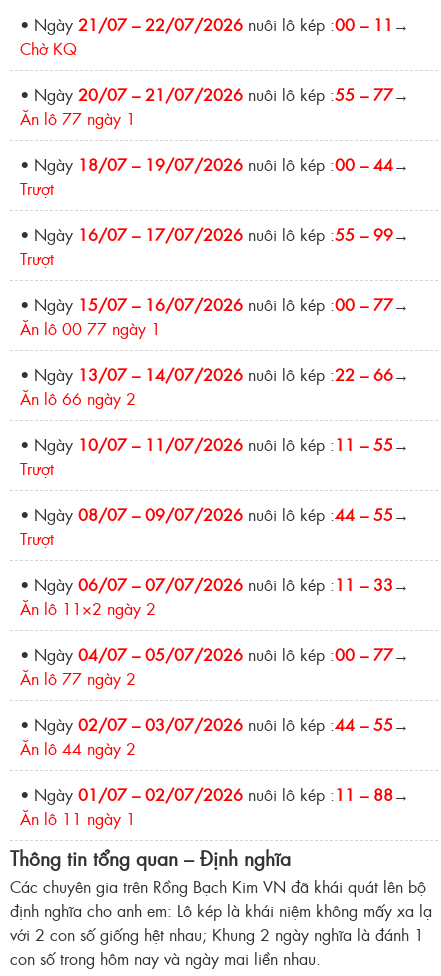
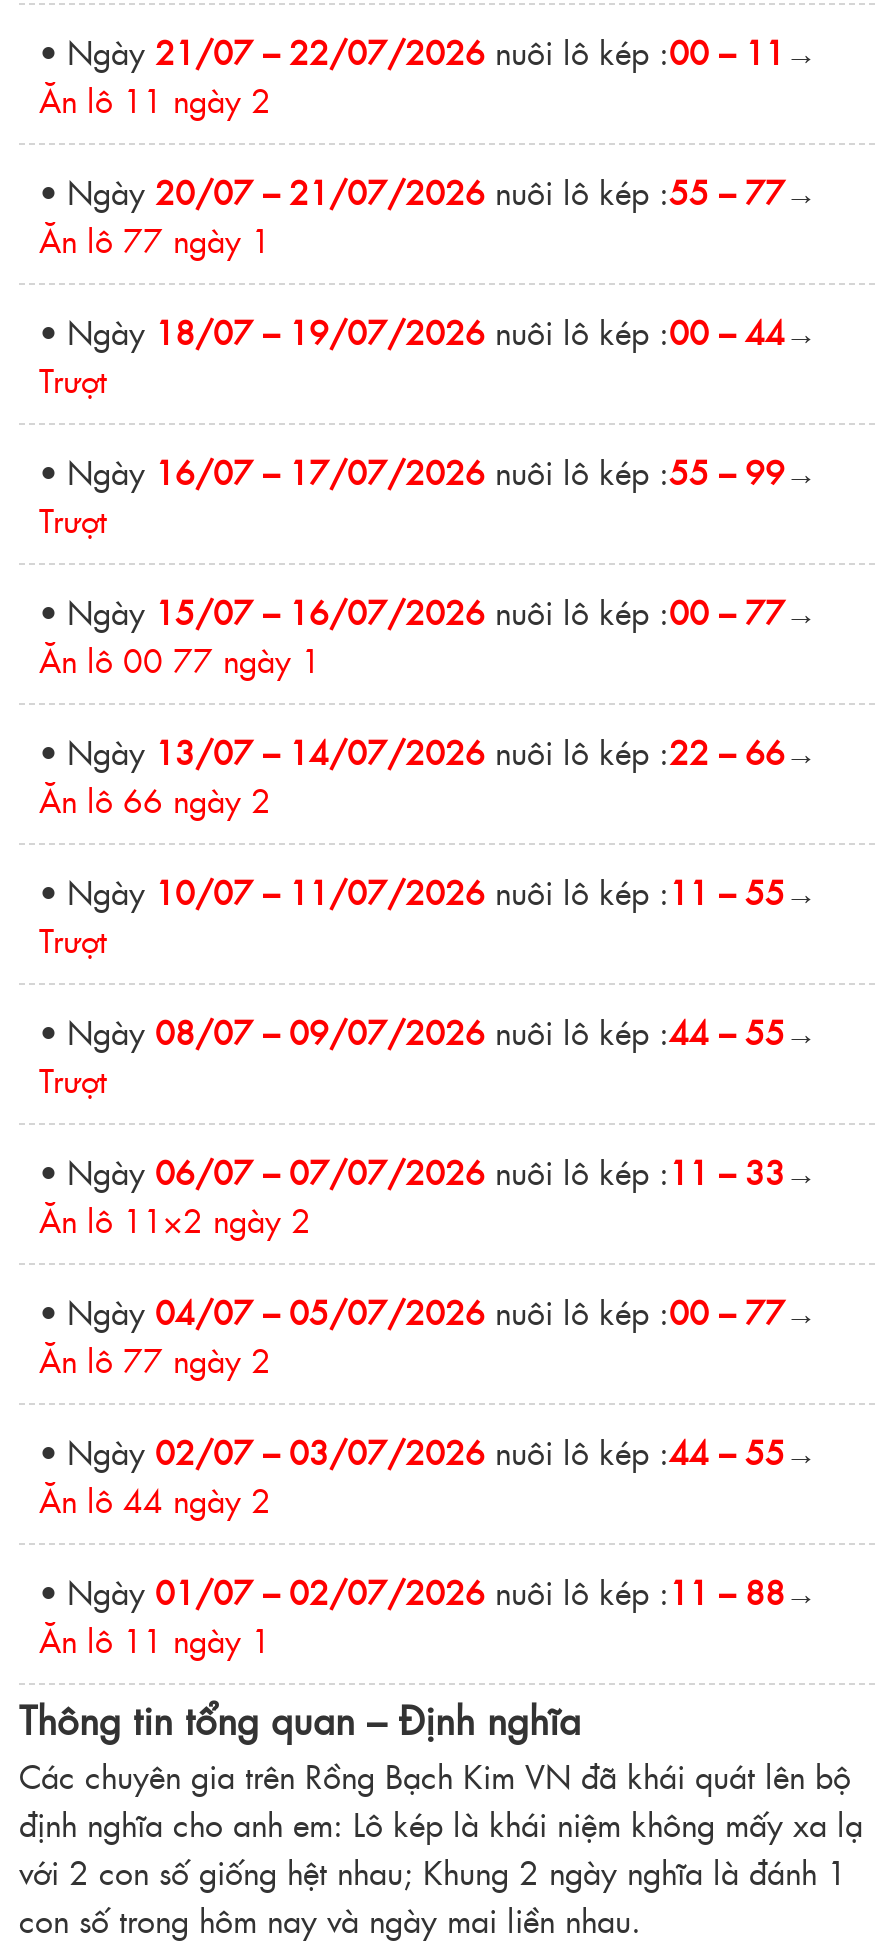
[20,36,77,60] Chờ KQ -> [39,75,271,123] Ăn lô 11 ngày 2

